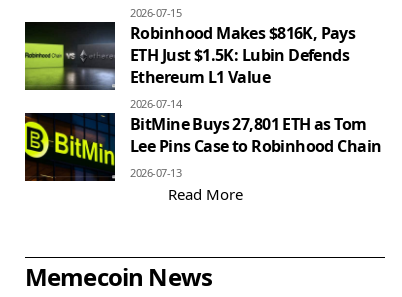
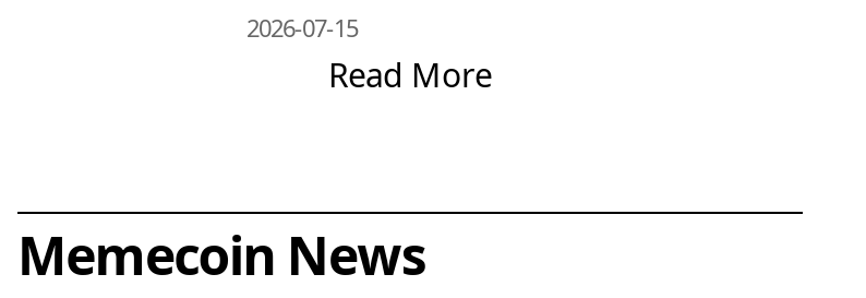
[24,21,381,180] [image] | Robinhood Makes $816K, Pays | ETH Just $1.5K: Lubin Defends | Ethereum L1 Value | 2026-07-14 | BitMine Buys 27,801 ETH as Tom | Lee Pins Case to Robinhood Chain | 2026-07-13 -> none
[24,112,116,182] [image] -> none

